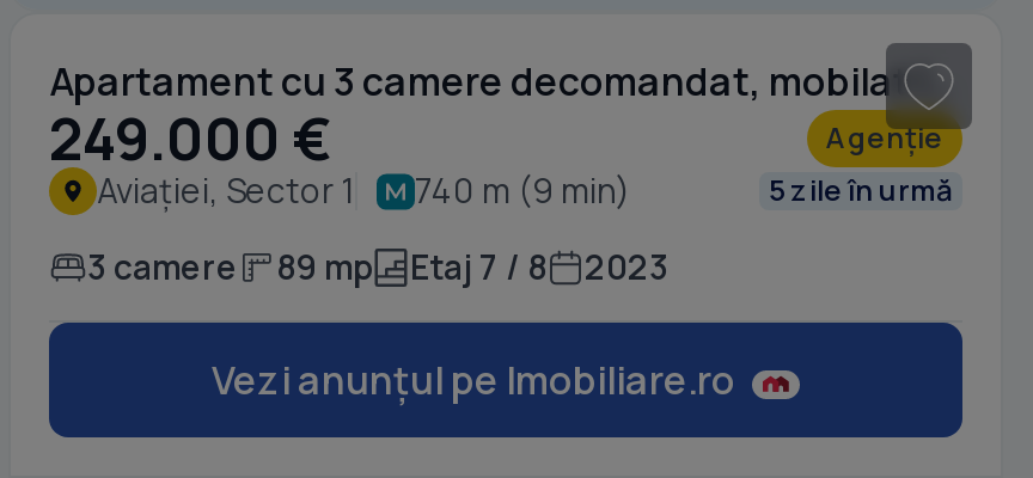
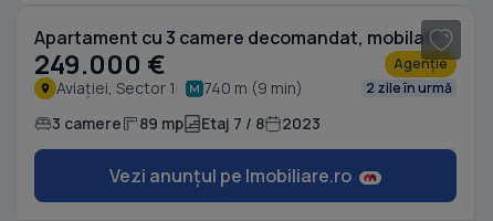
[769,170,953,210] 5 zile în urmă -> [366,78,452,97] 2 zile în urmă

